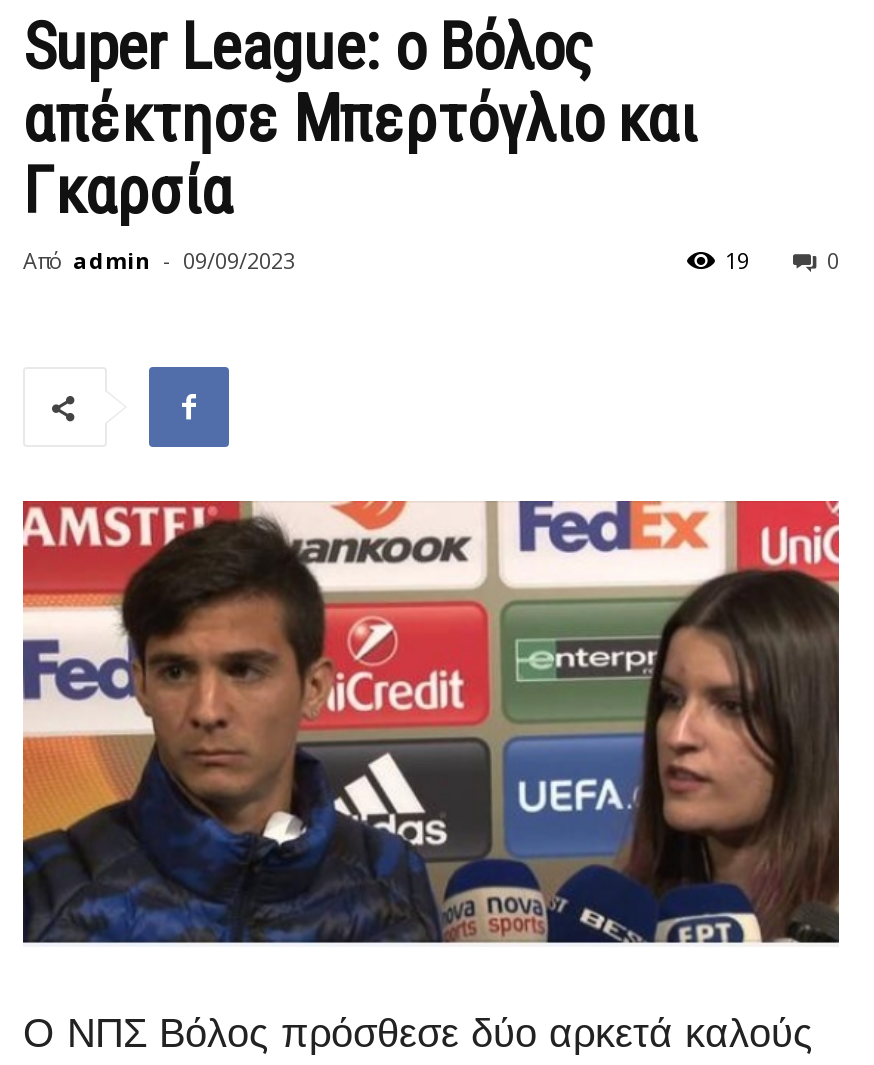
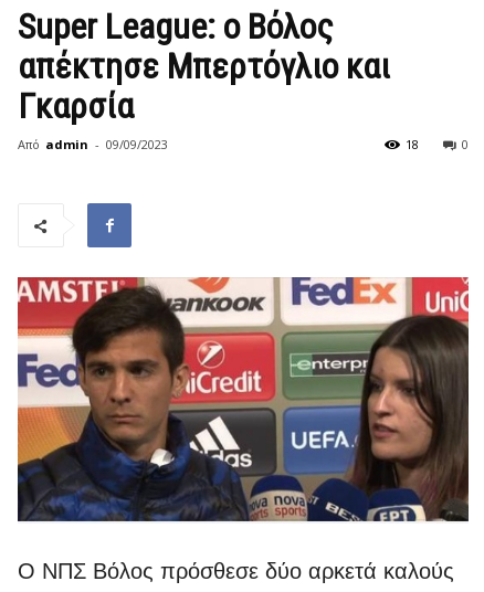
[725,245,749,275] 19 -> [406,136,419,152] 18

